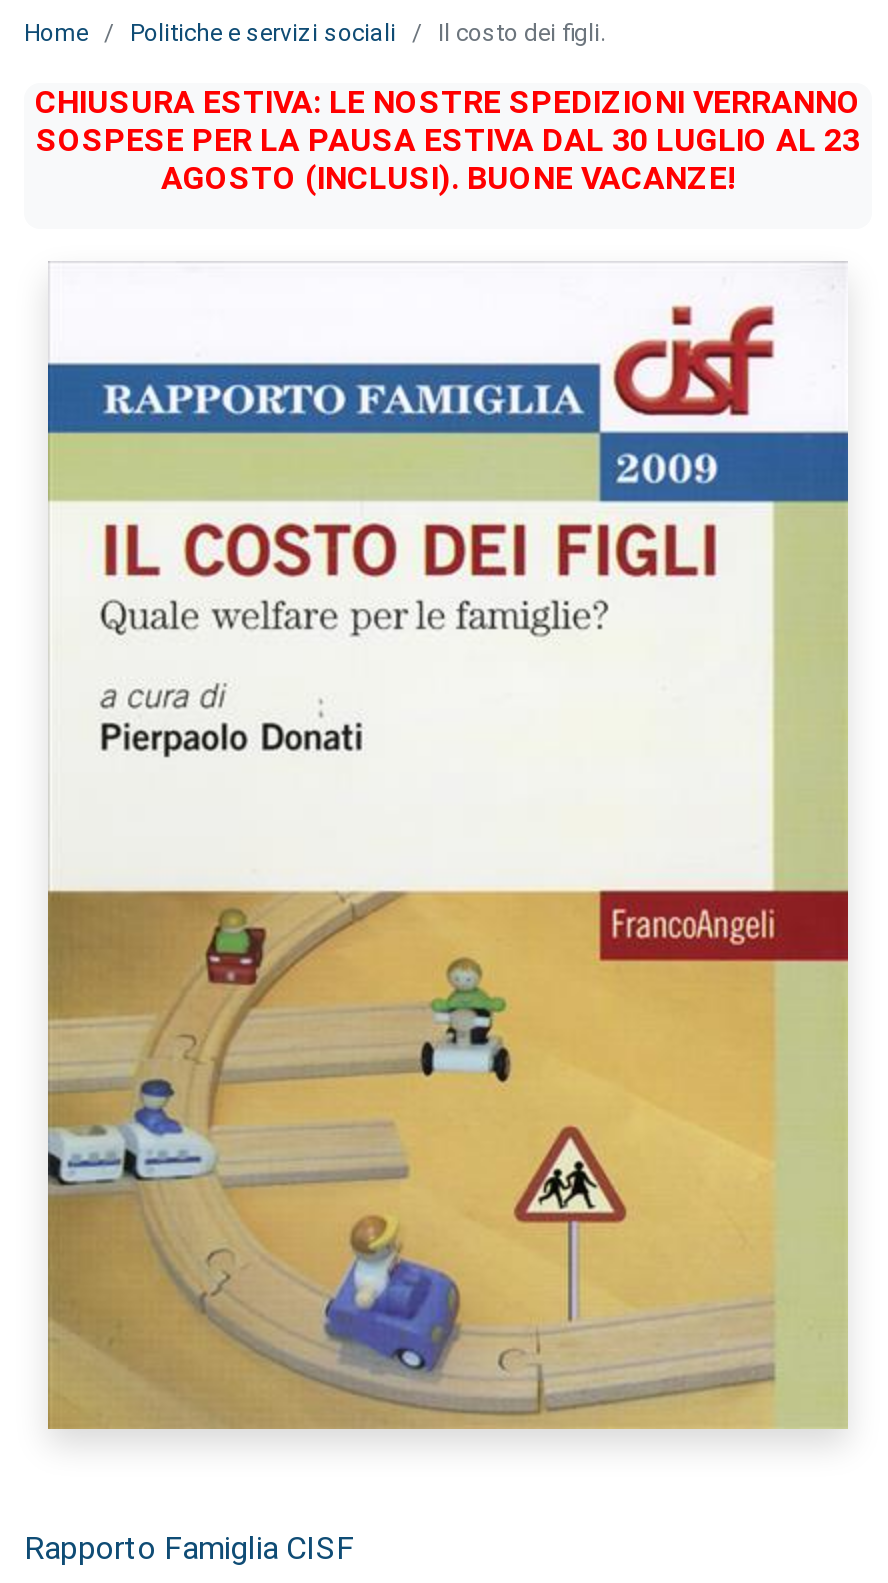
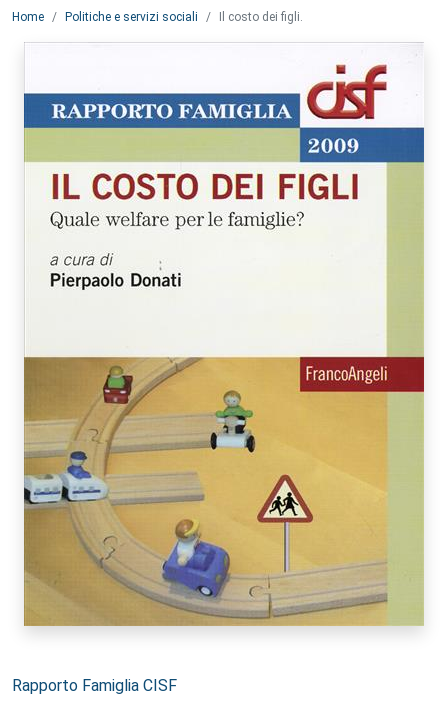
[35,83,861,197] CHIUSURA ESTIVA: LE NOSTRE SPEDIZIONI VERRANNO | SOSPESE PER LA PAUSA ESTIVA DAL 30 LUGLIO AL 23 | AGOSTO (INCLUSI). BUONE VACANZE! -> none

